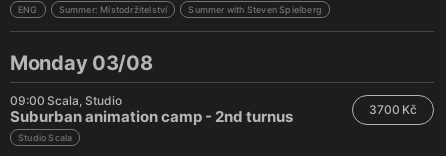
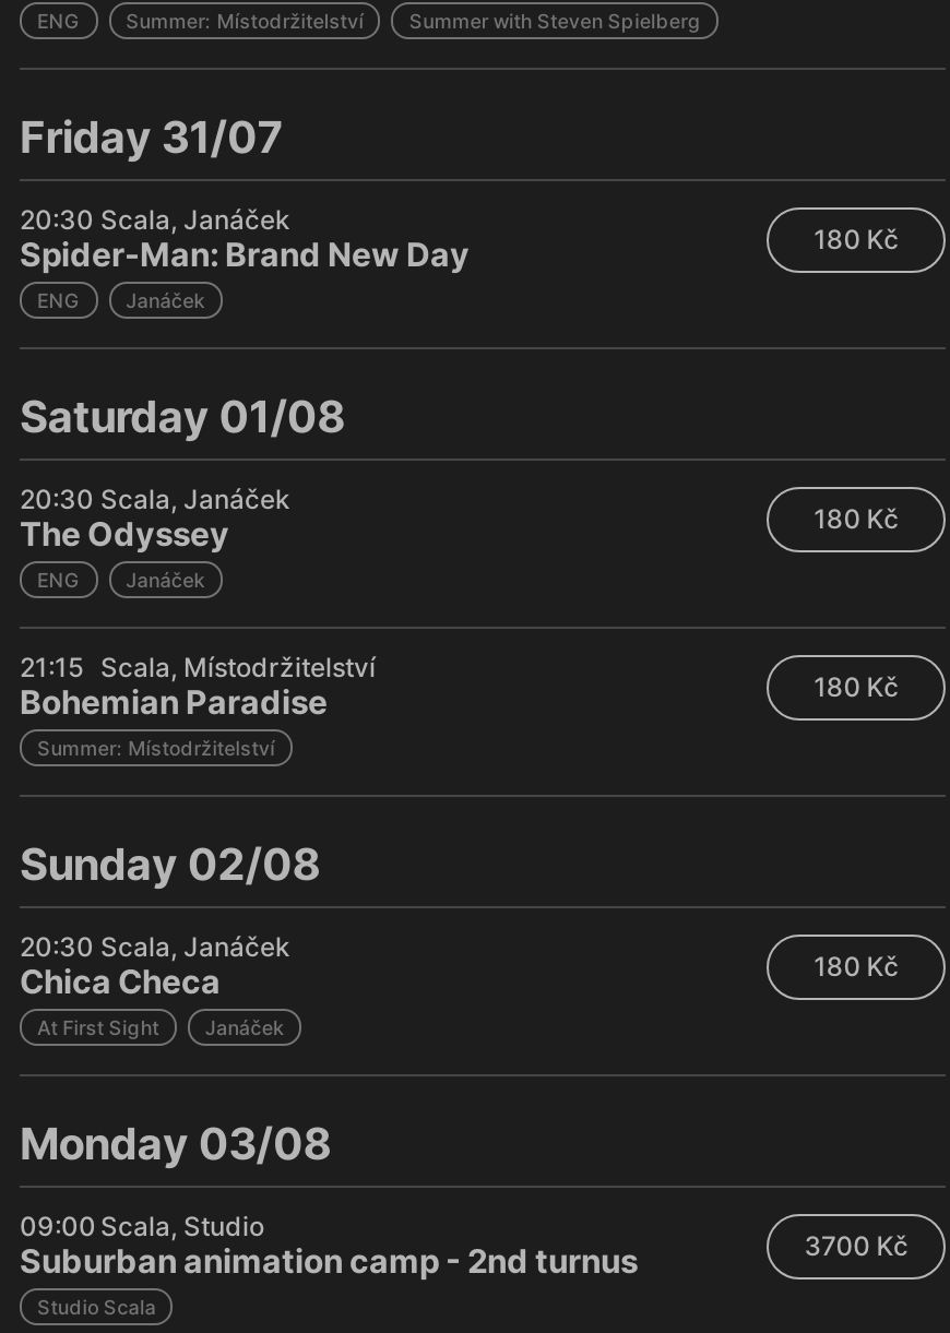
none -> [20,111,470,312] Friday 31/07 | 20:30 Scala Janáček | Spider-Man: Brand New Day | ENG | Janáček
none -> [20,391,345,592] Saturday 01/08 | 20:30 Scala Janáček | The Odyssey | ENG | Janáček
none -> [20,651,376,760] 21:15 Scala Místodržitelství | Bohemian Paradise | Summer: Místodržitelství
none -> [20,838,320,1039] Sunday 02/08 | 20:30 Scala Janáček | Chica Checa | At First Sight | Janáček
none -> [814,223,898,255] 180 Kč
none -> [814,502,898,535] 180 Kč
none -> [814,670,898,703] 180 Kč
none -> [814,950,898,983] 180 Kč

